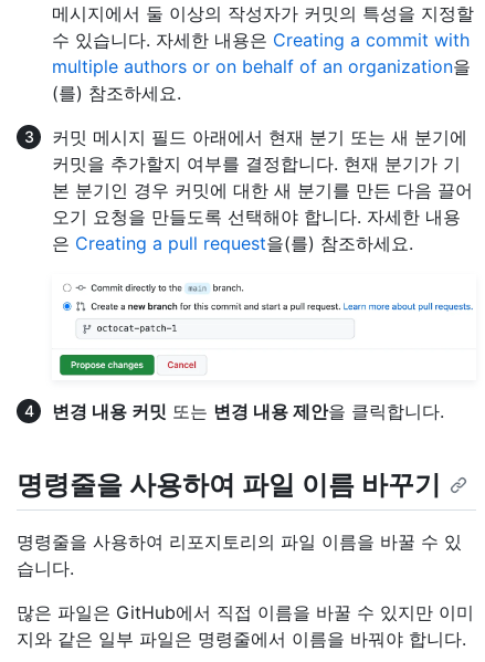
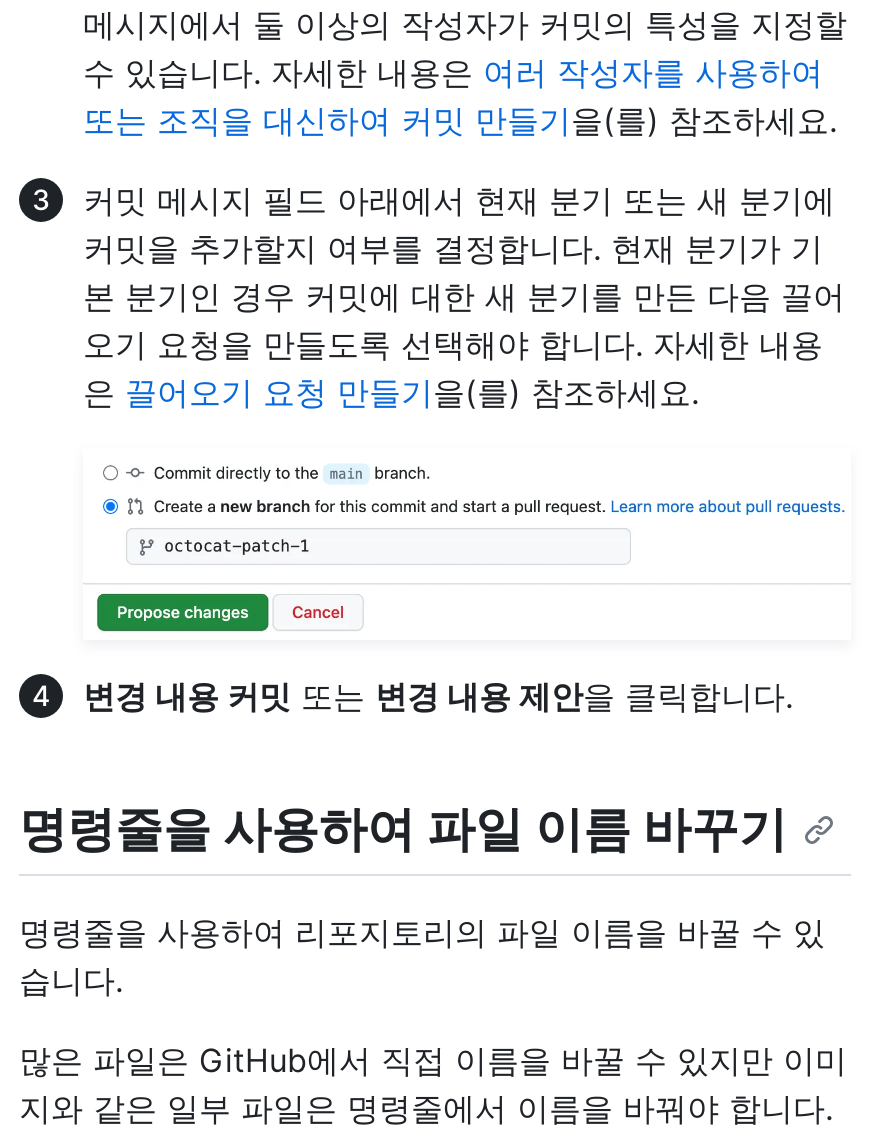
[52,29,471,104] 수 있습니다. 자세한 내용은 Creating a commit with | multiple authors or on behalf of an organization을 | (를) 참조하세요. -> [83,53,837,141] 수 있습니다. 자세한 내용은 여러 작성자를 사용하여 | 또는 조직을 대신하여 커밋 만들기 을(를) 참조하세요.
[52,233,413,255] 은 Creating a pull request 을(를) 참조하세요. -> [83,373,699,413] 은 끌어오기 요청 만들기 을(를) 참조하세요.

